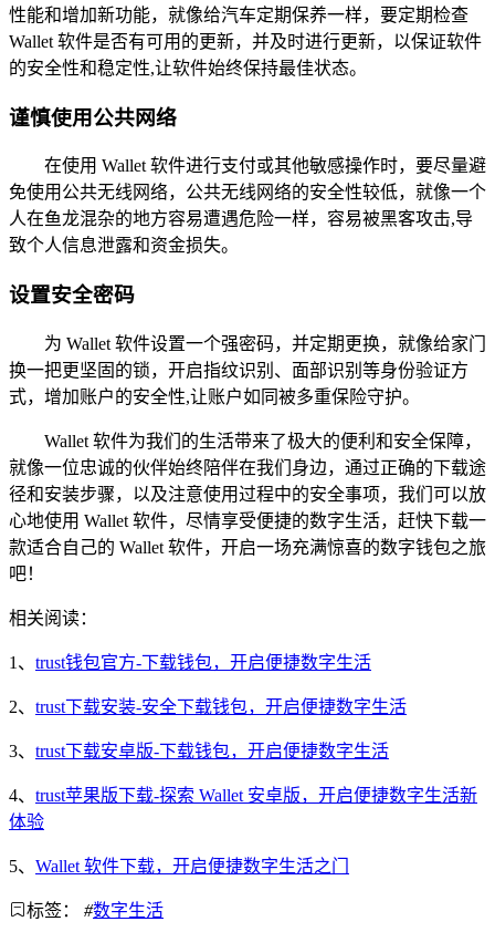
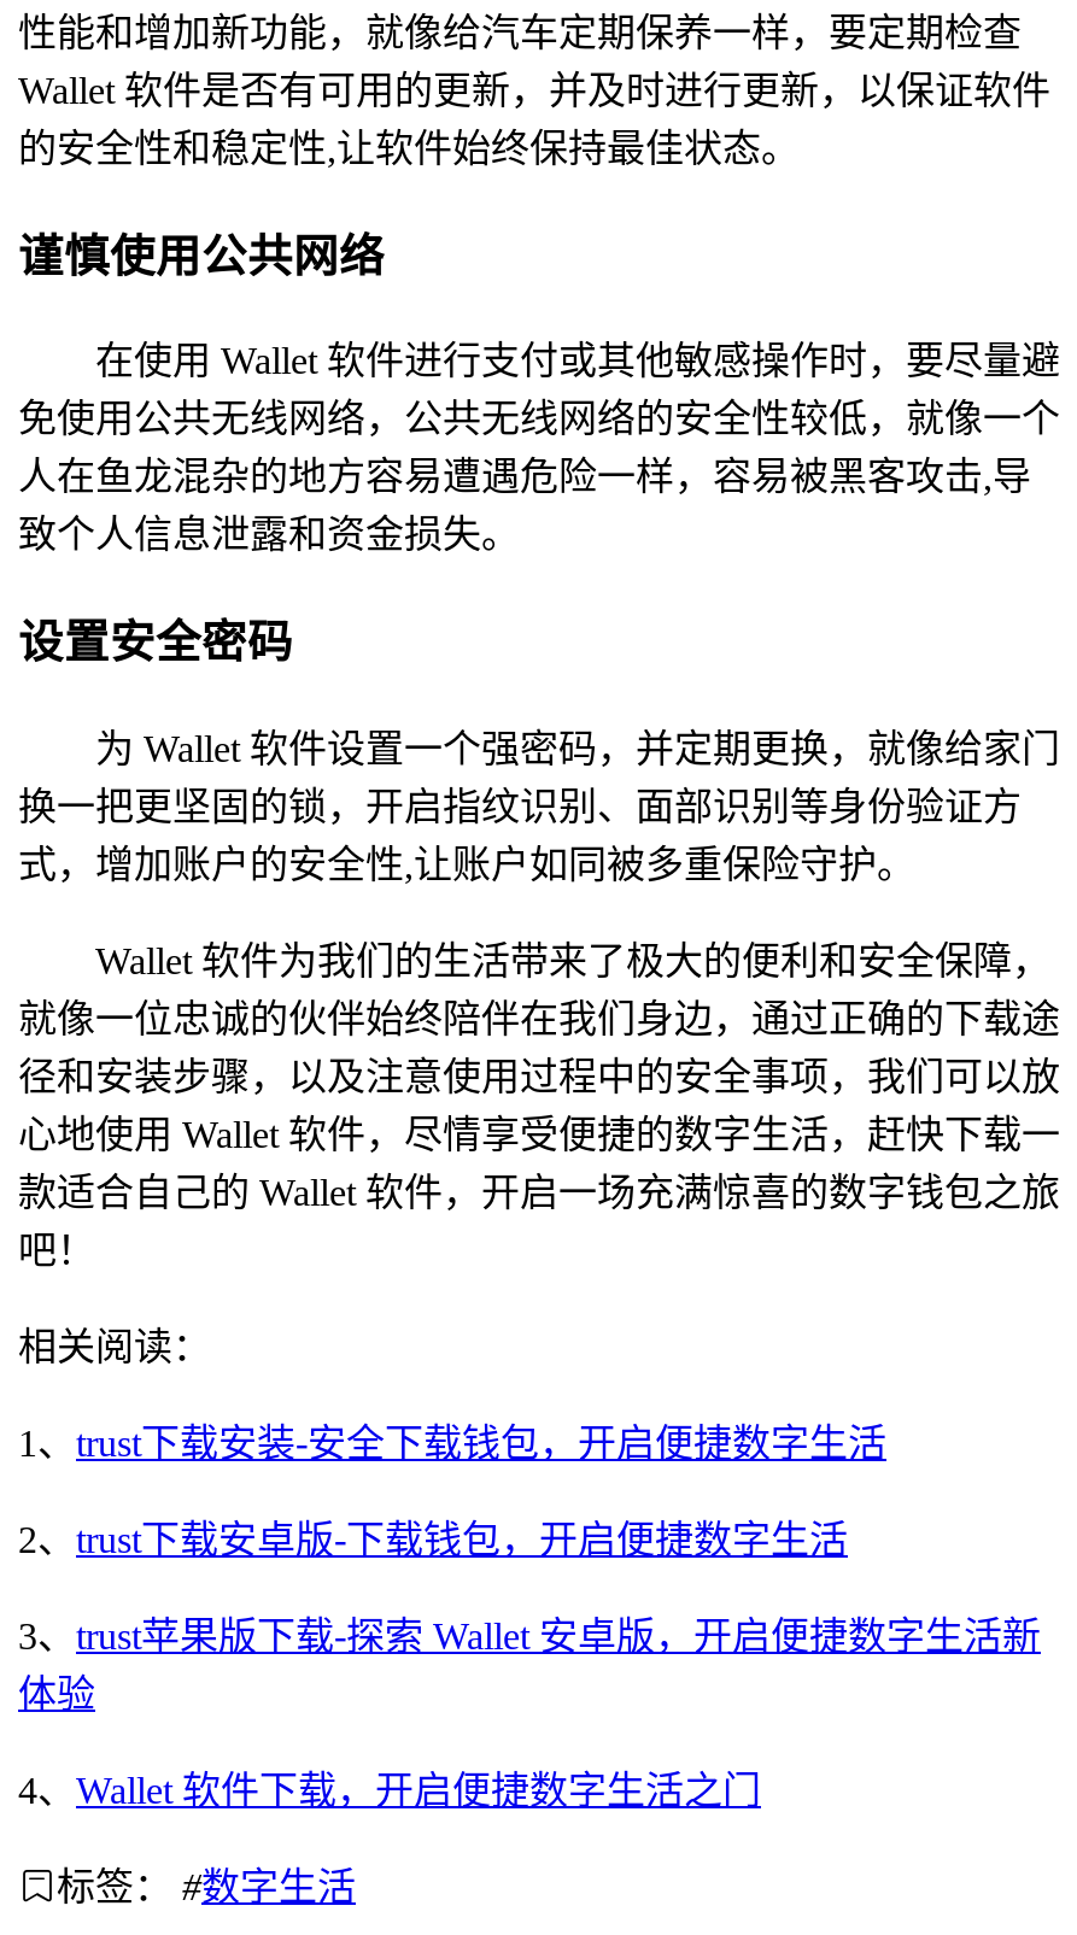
[9,653,477,804] 1、trust钱包官方-下载钱包，开启便捷数字生活 | 2、trust下载安装-安全下载钱包，开启便捷数字生活 | 3、trust下载安卓版-下载钱包，开启便捷数字生活 | 4、trust苹果版下载-探索 Wallet 安卓版，开启便捷数字生活新 -> [18,1422,1041,1656] 1、trust下载安装-安全下载钱包，开启便捷数字生活 | 2、trust下载安卓版-下载钱包，开启便捷数字生活 | 3、trust苹果版下载-探索 Wallet 安卓版，开启便捷数字生活新
[9,856,349,875] 5、Wallet 软件下载，开启便捷数字生活之门 -> [18,1769,761,1810] 4、Wallet 软件下载，开启便捷数字生活之门

